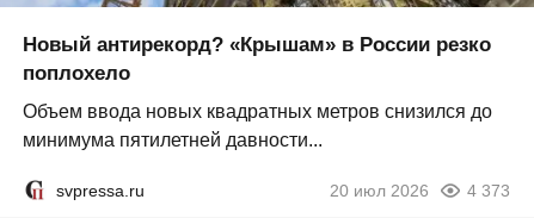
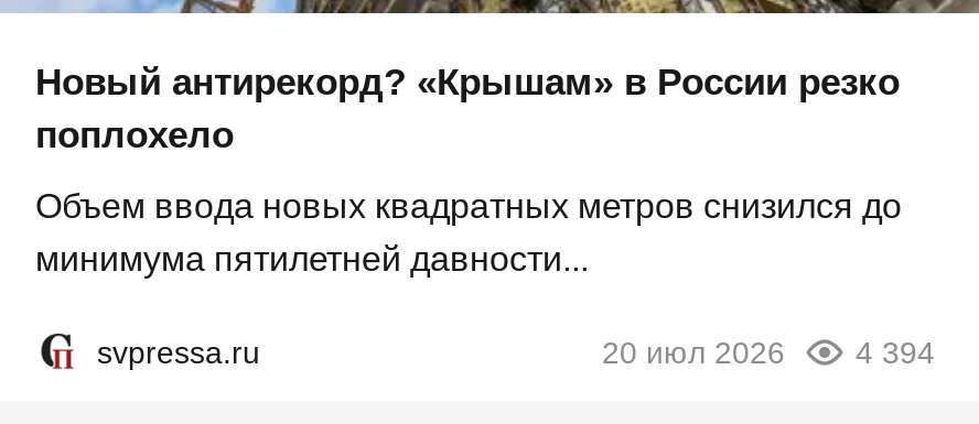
[330,181,510,200] 20 июл 2026 4 373 -> [602,334,935,369] 20 июл 2026 4 394

